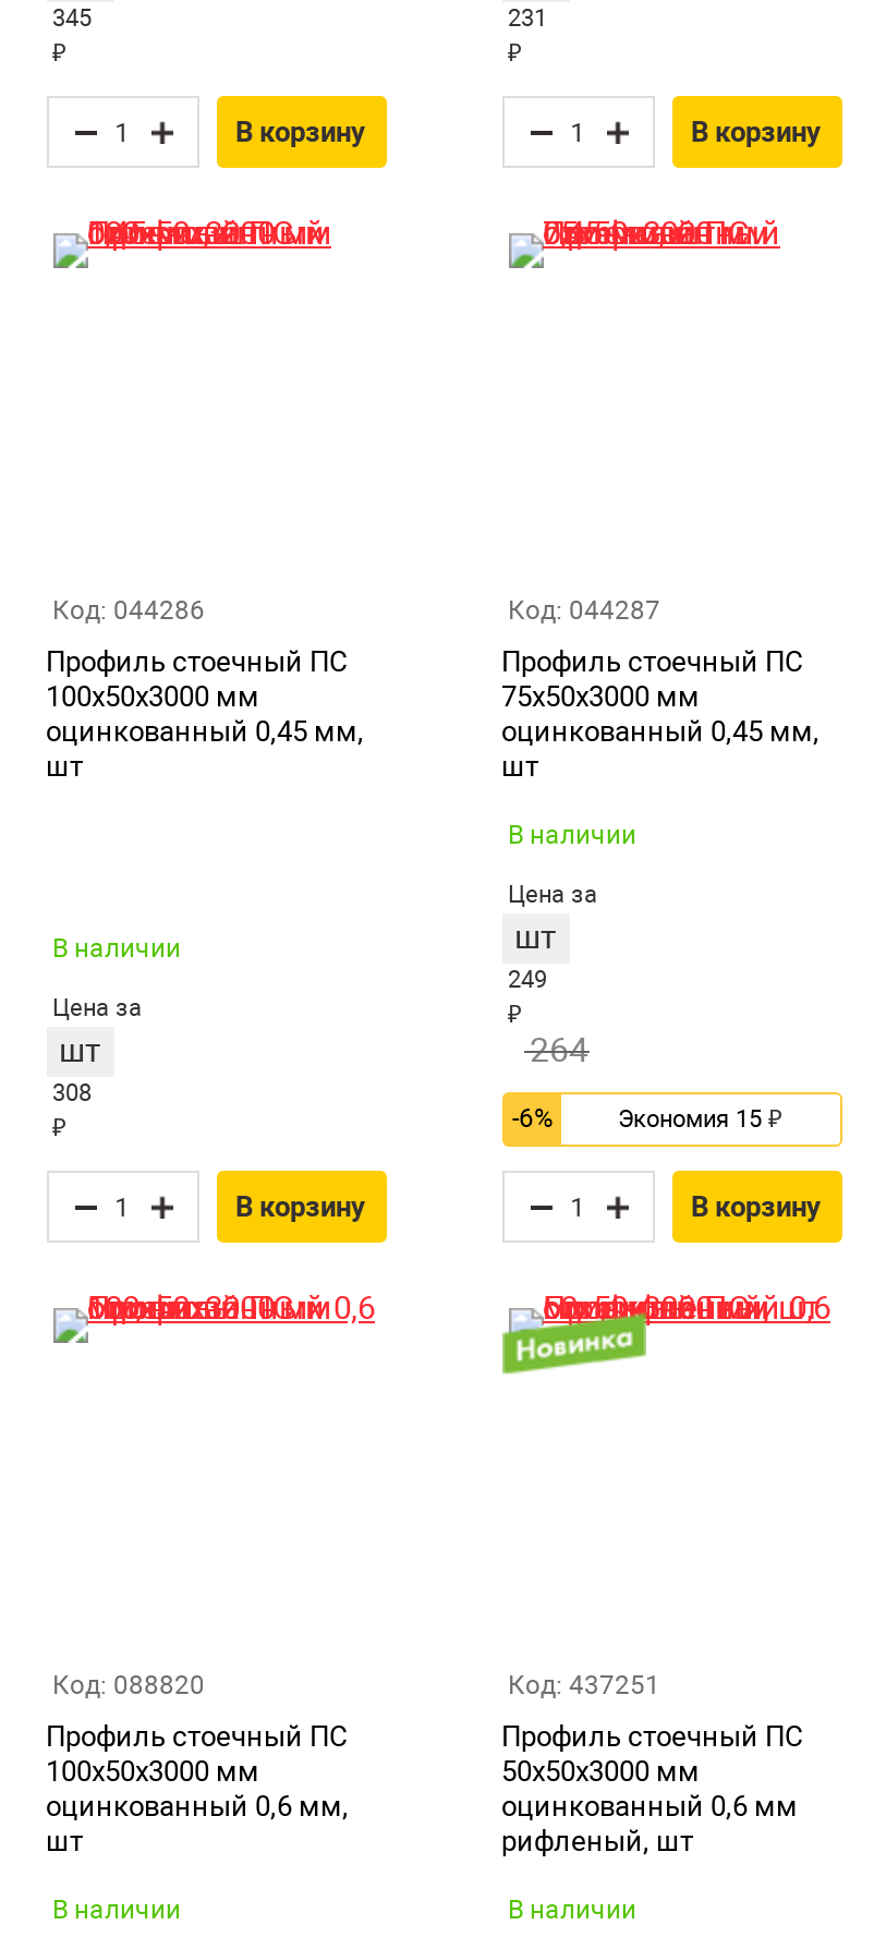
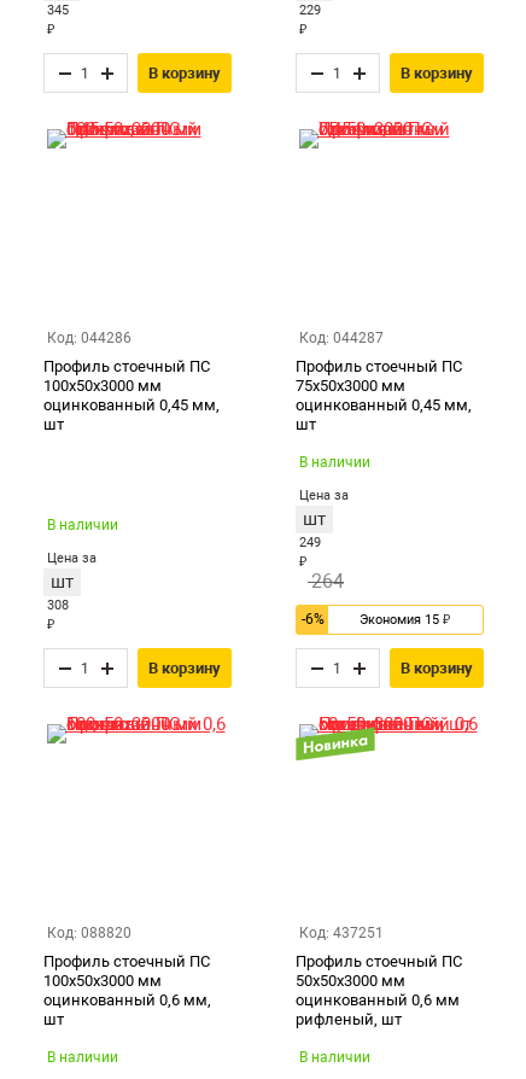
[508,4,547,33] 231 -> [299,2,320,18] 229

